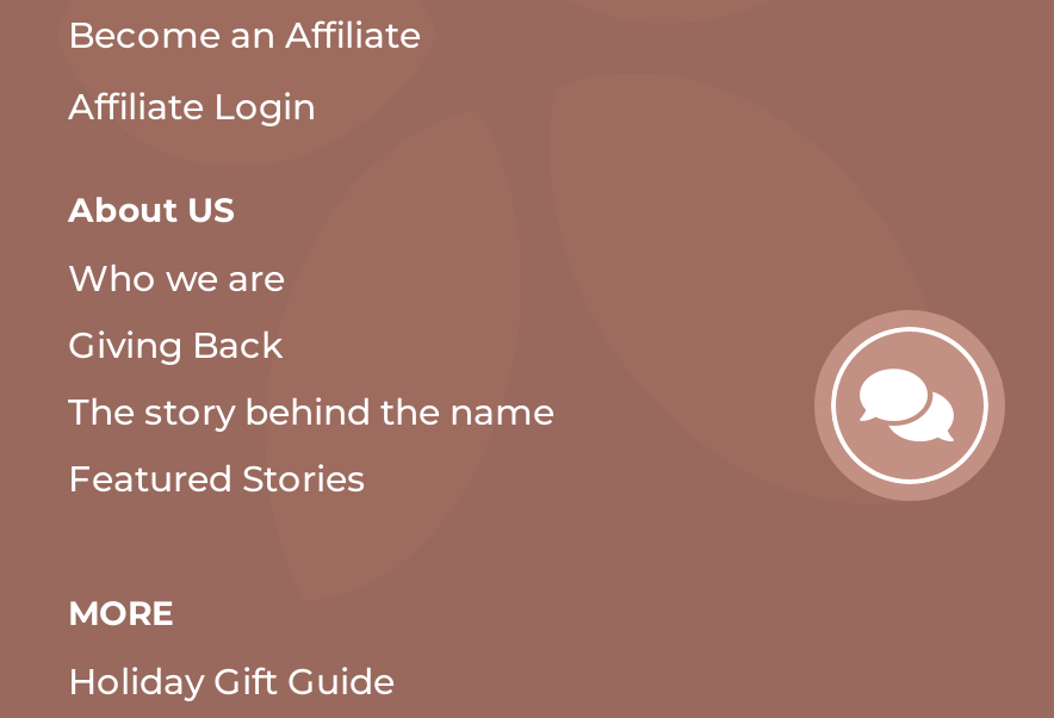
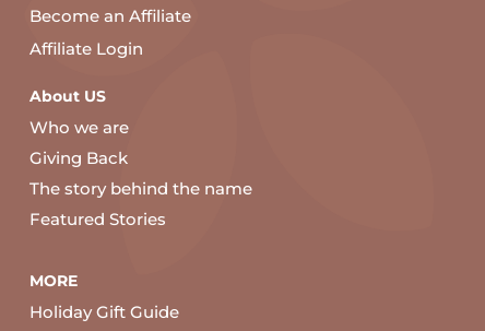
[814,310,1005,501] [image] -> none

